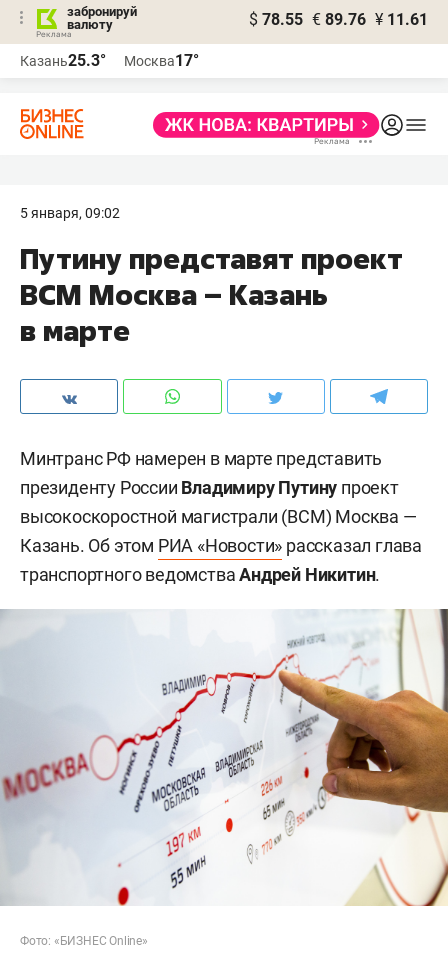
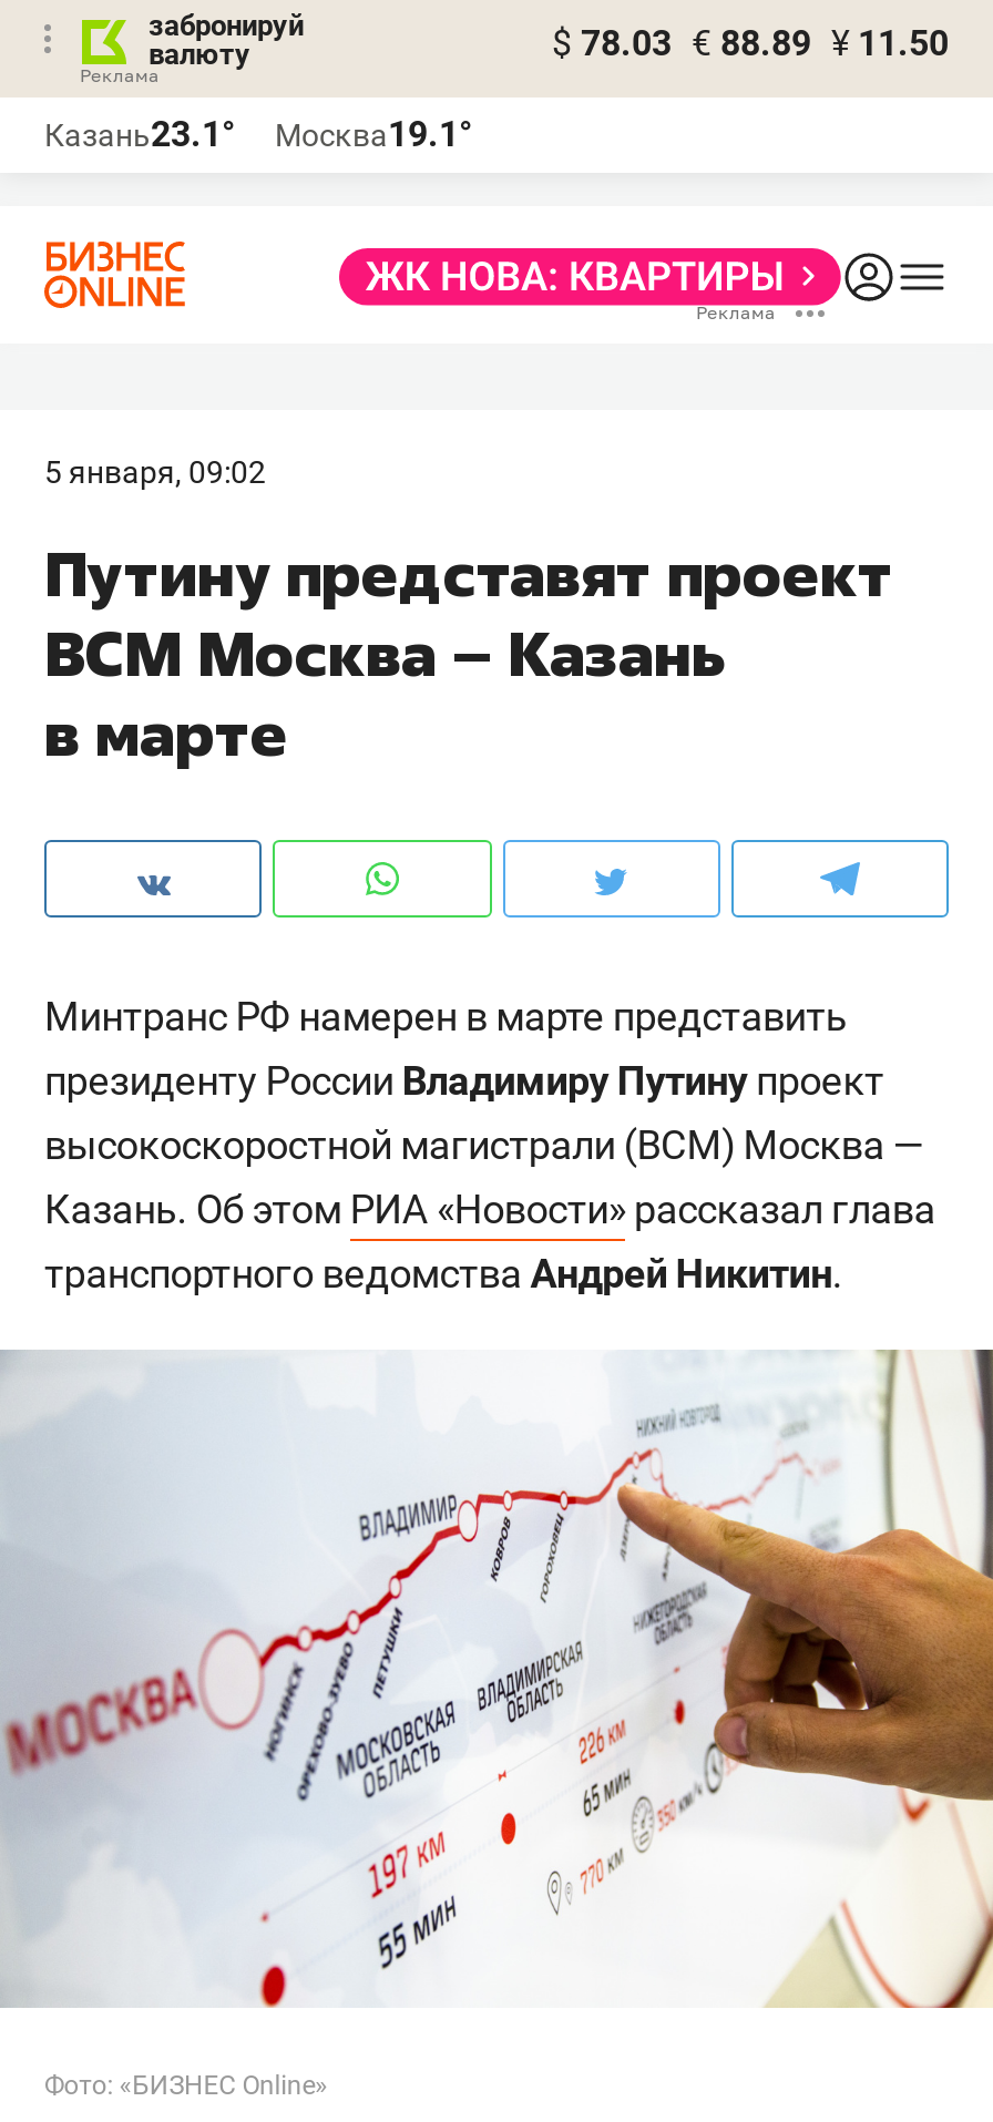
[249,10,428,29] $ 78.55 € 89.76 ¥ 11.61 -> [552,22,949,64] $ 78.03 € 88.89 ¥ 11.50
[20,51,106,70] Казань25.3° -> [44,113,235,155] Казань23.1°
[124,51,199,70] Москва17° -> [275,113,472,155] Москва19.1°

